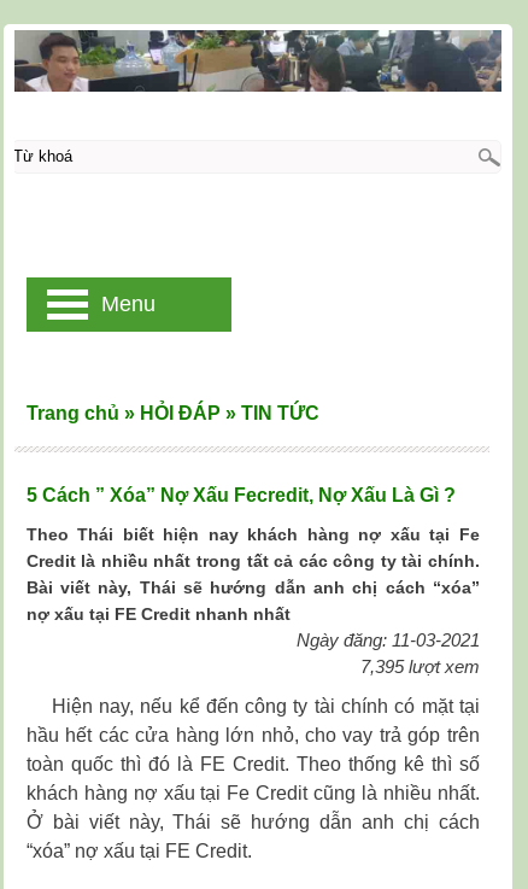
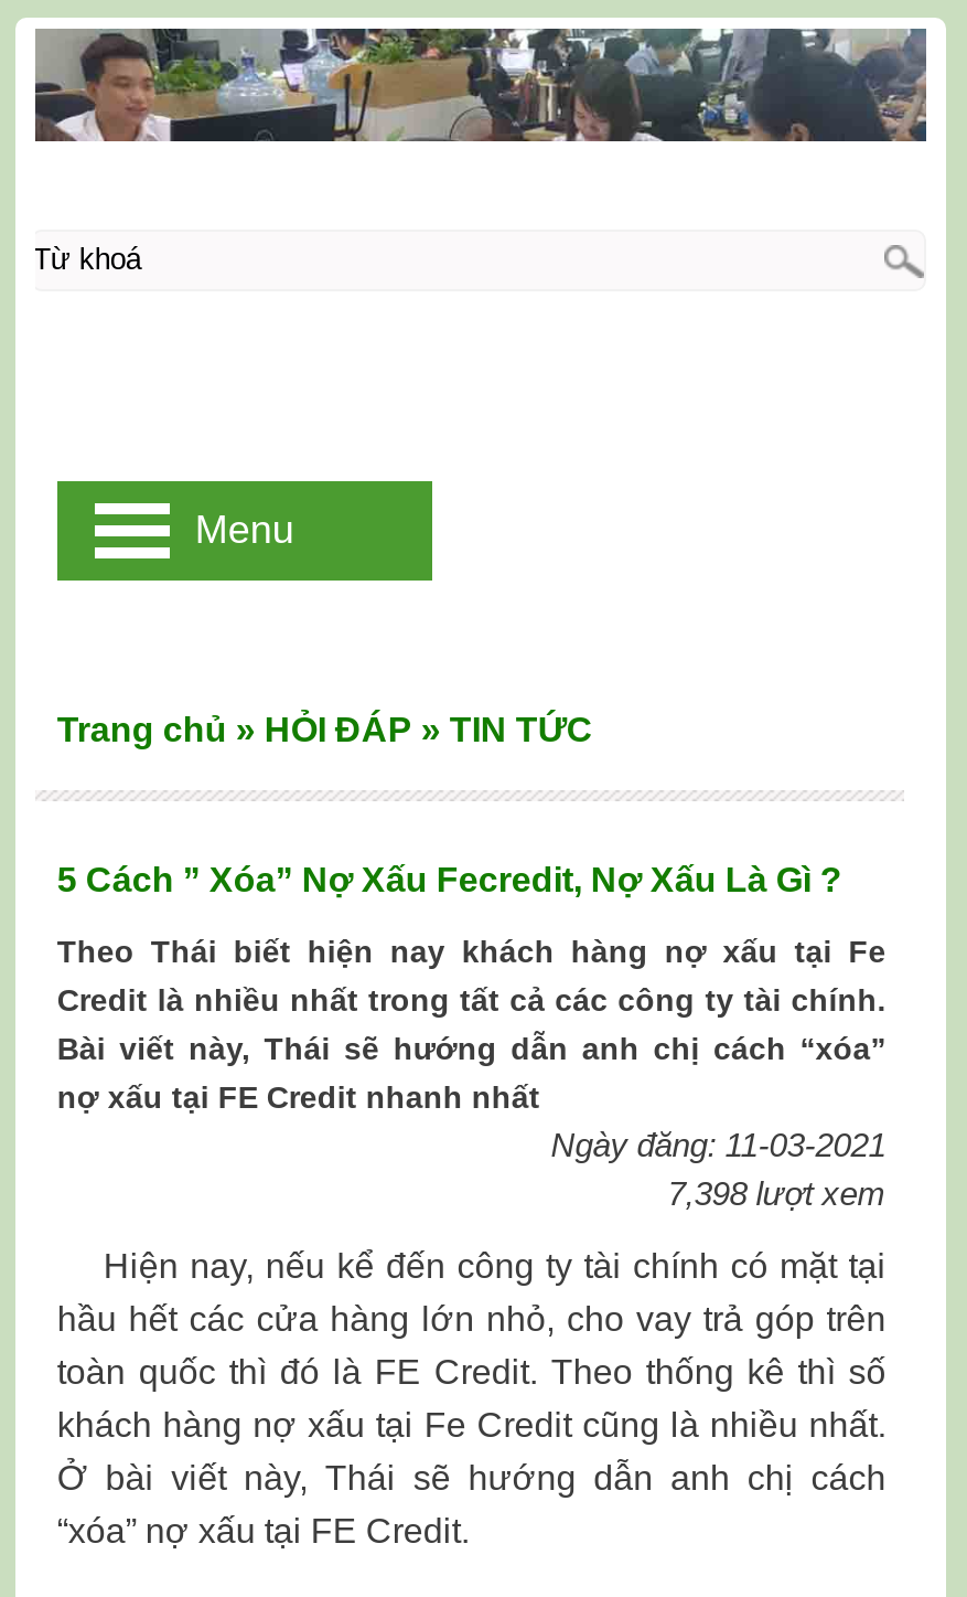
[360,656,480,677] 7,395 lượt xem -> [668,1174,886,1212] 7,398 lượt xem

